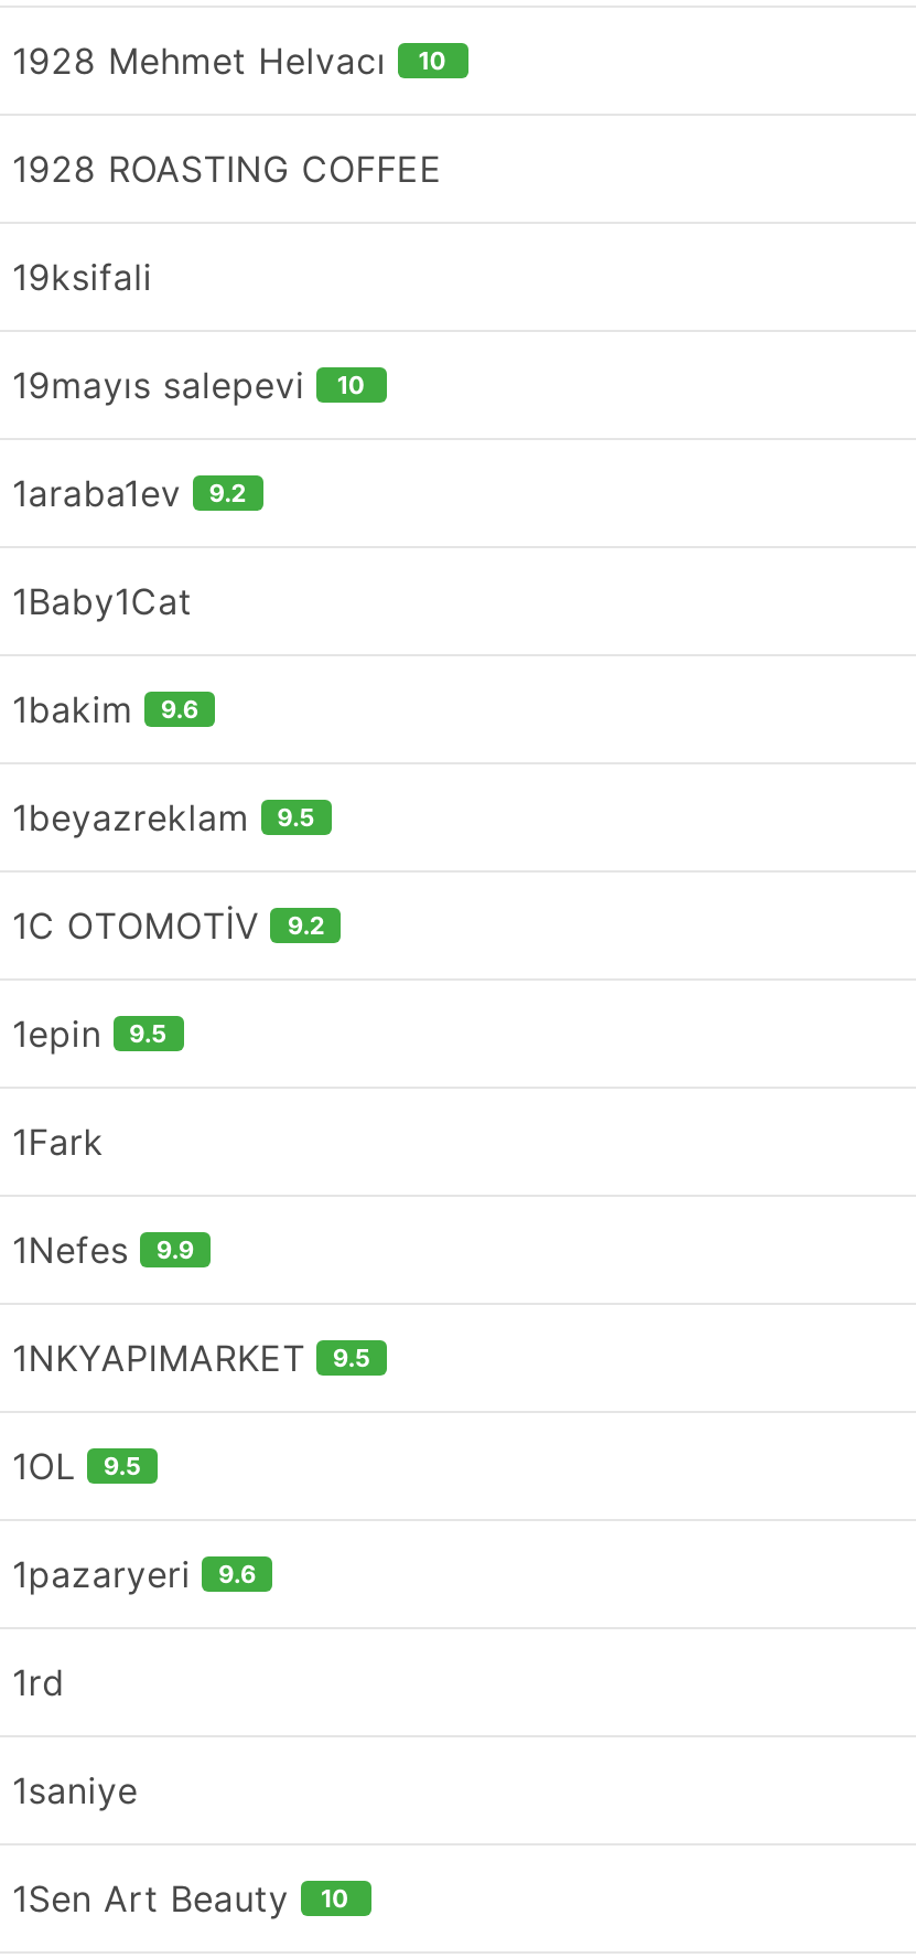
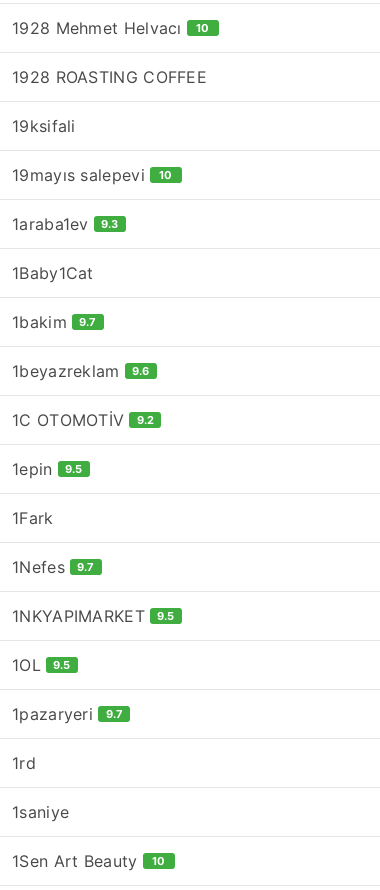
[209,478,246,509] 9.2 -> [101,217,118,231] 9.3
[12,687,198,731] 1bakim 9.6 -> [12,312,96,332] 1bakim 9.7
[12,795,314,839] 1beyazreklam 9.5 -> [12,361,149,381] 1beyazreklam 9.6
[12,1228,194,1272] 1Nefes 9.9 -> [12,557,94,577] 1Nefes 9.7
[12,1552,256,1596] 1pazaryeri 9.6 -> [12,704,122,724] 1pazaryeri 9.7

